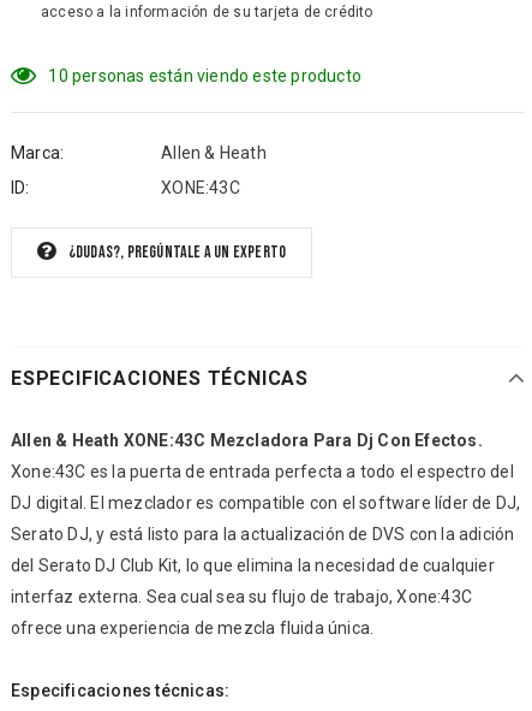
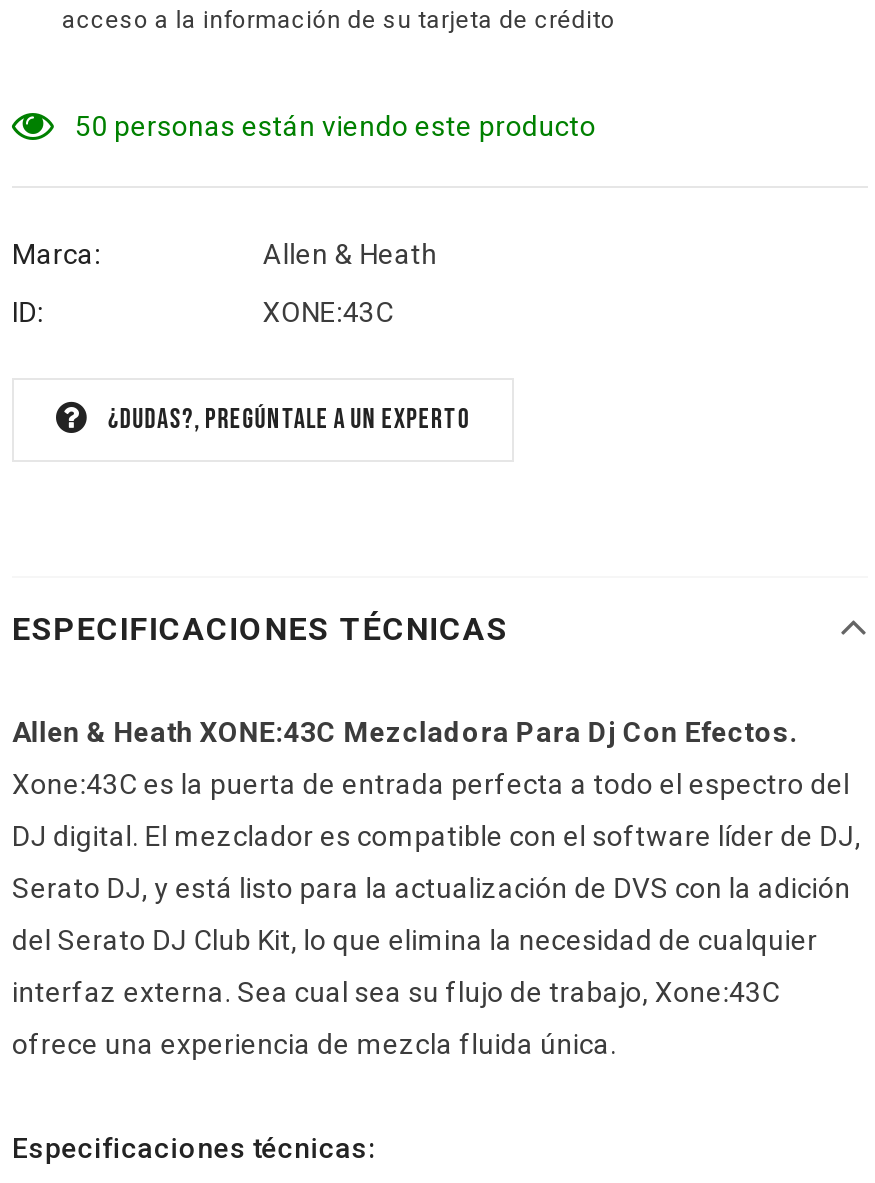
[49,66,361,85] 10 personas están viendo este producto -> [75,110,596,142] 50 personas están viendo este producto

